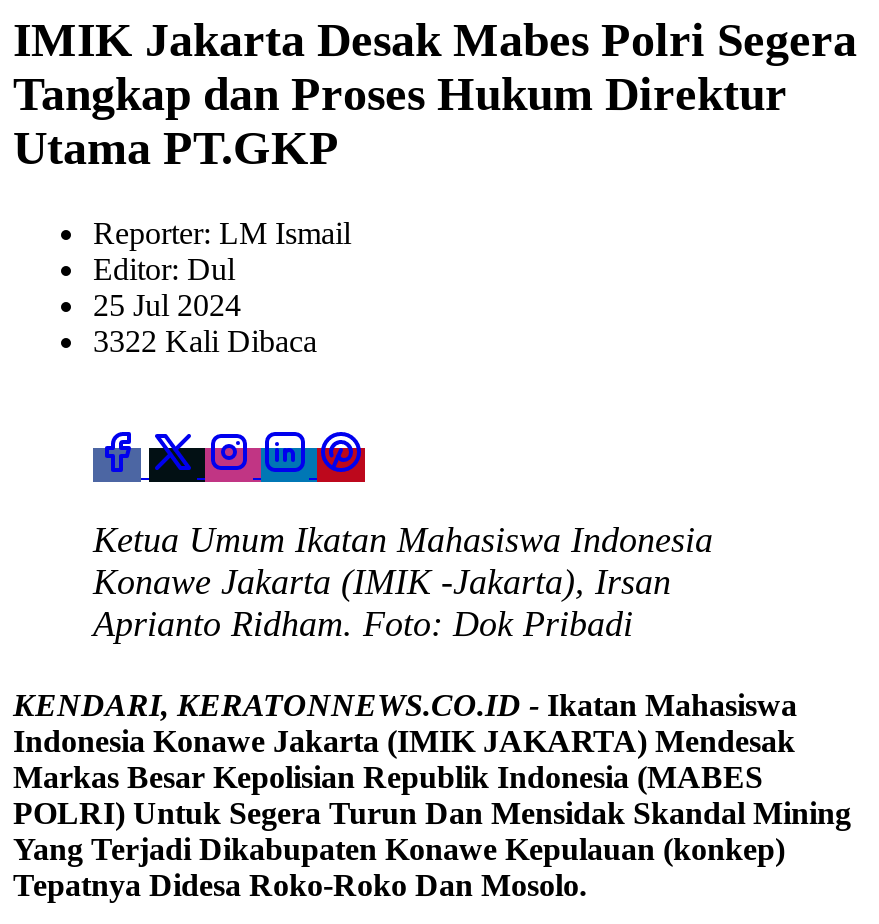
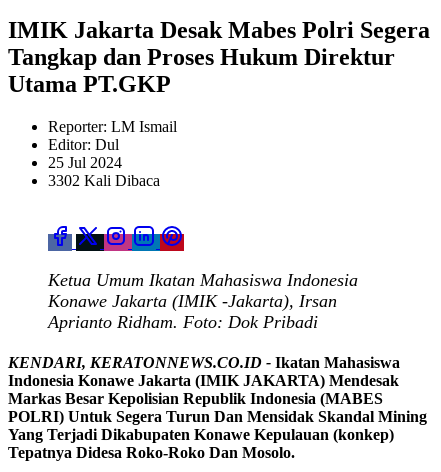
[93,323,317,357] 3322 Kali Dibaca -> [48,172,160,189] 3302 Kali Dibaca

